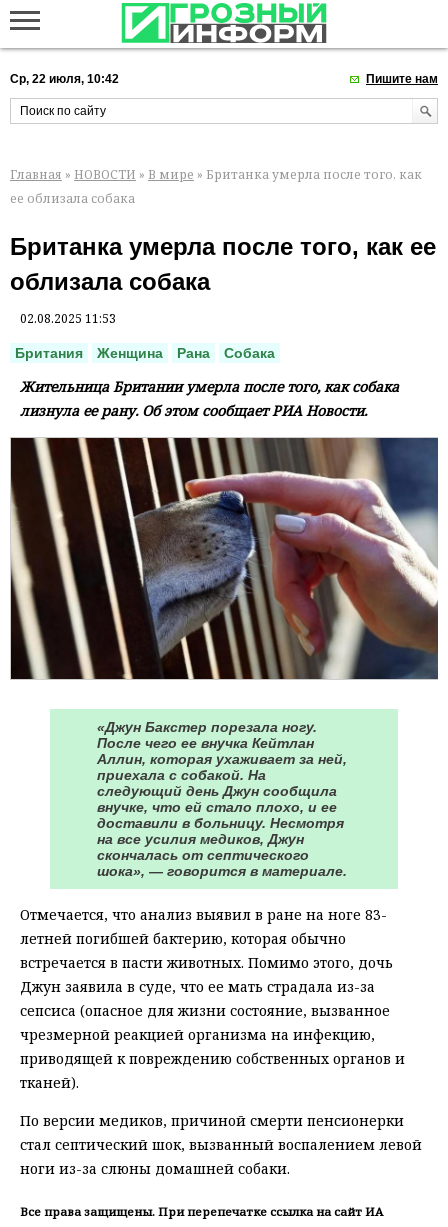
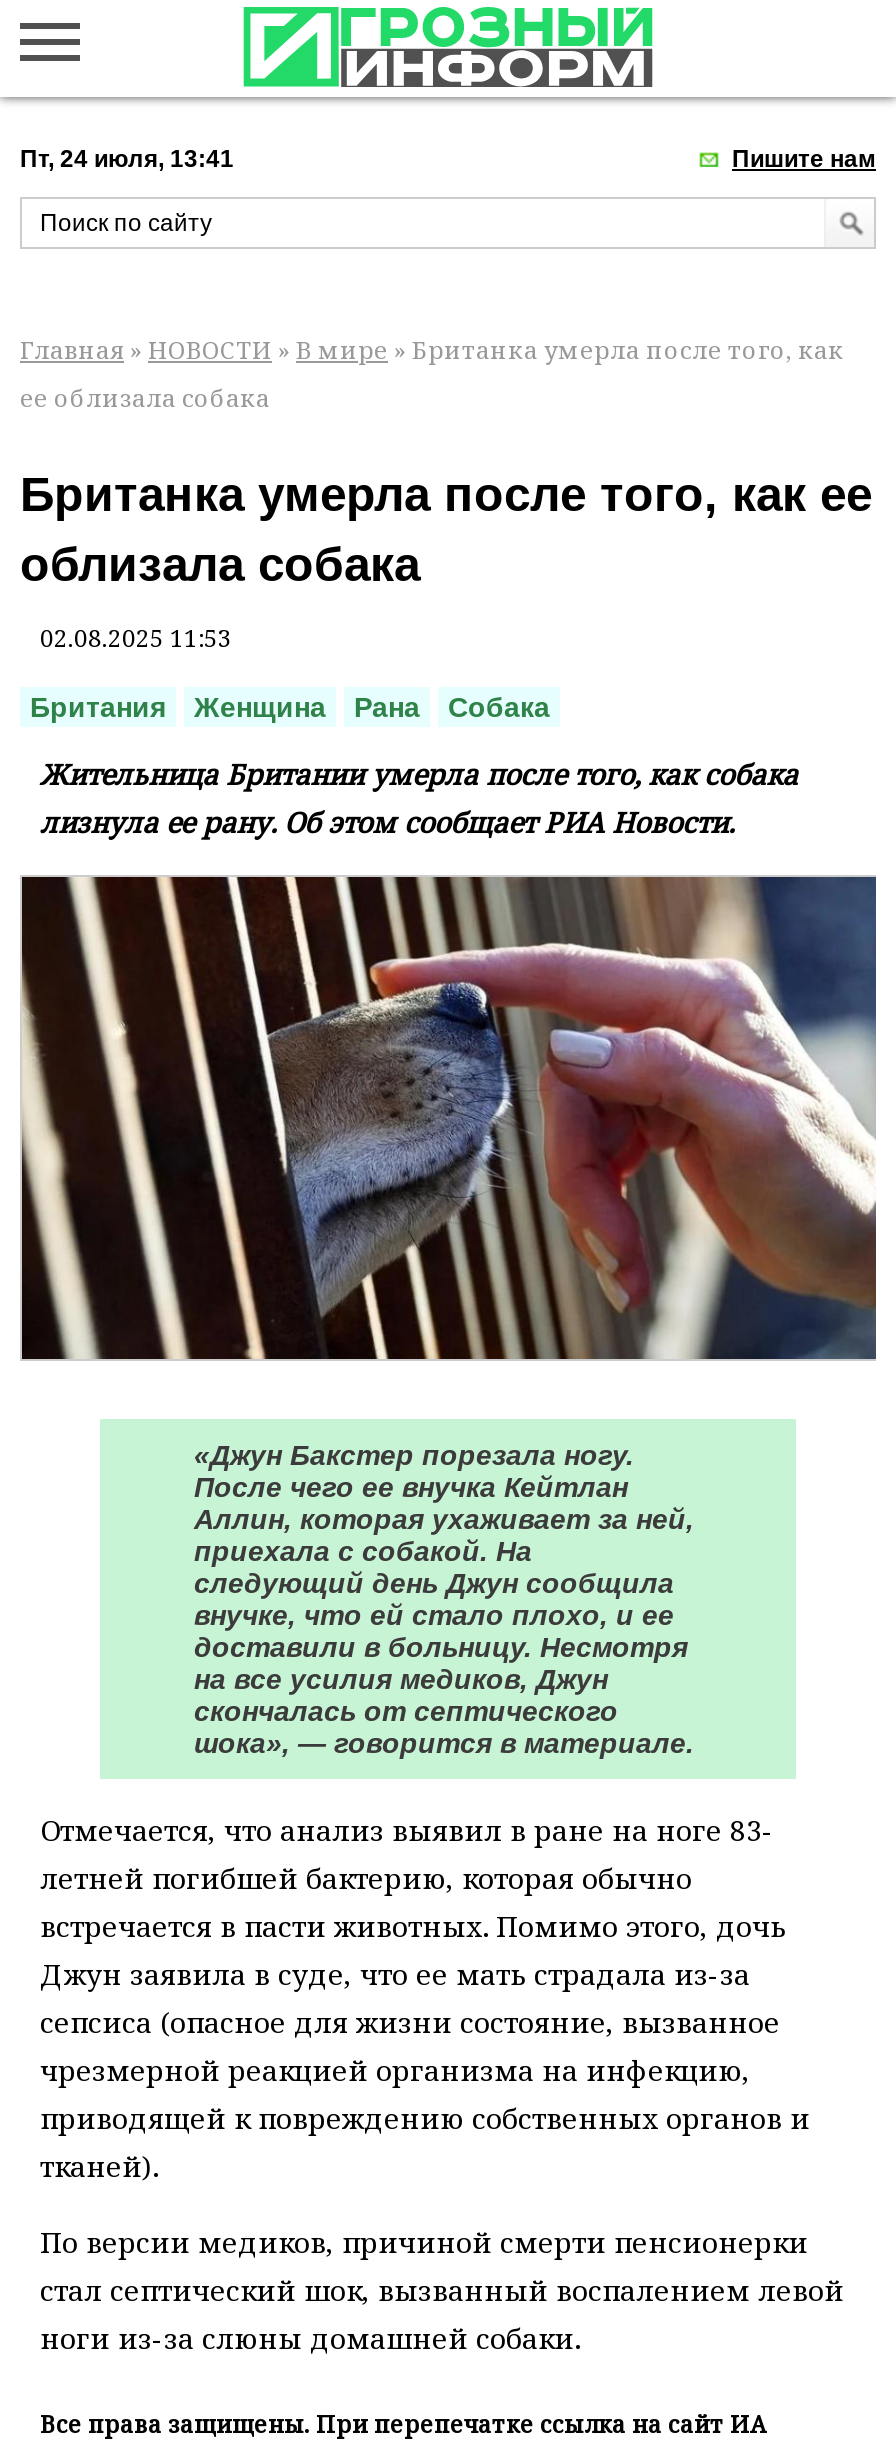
[10,72,119,86] Ср, 22 июля, 10:42 -> [20,145,234,173] Пт, 24 июля, 13:41

